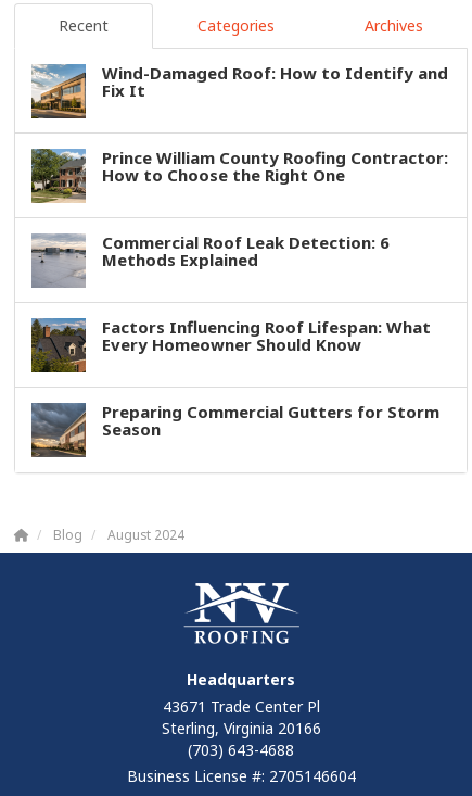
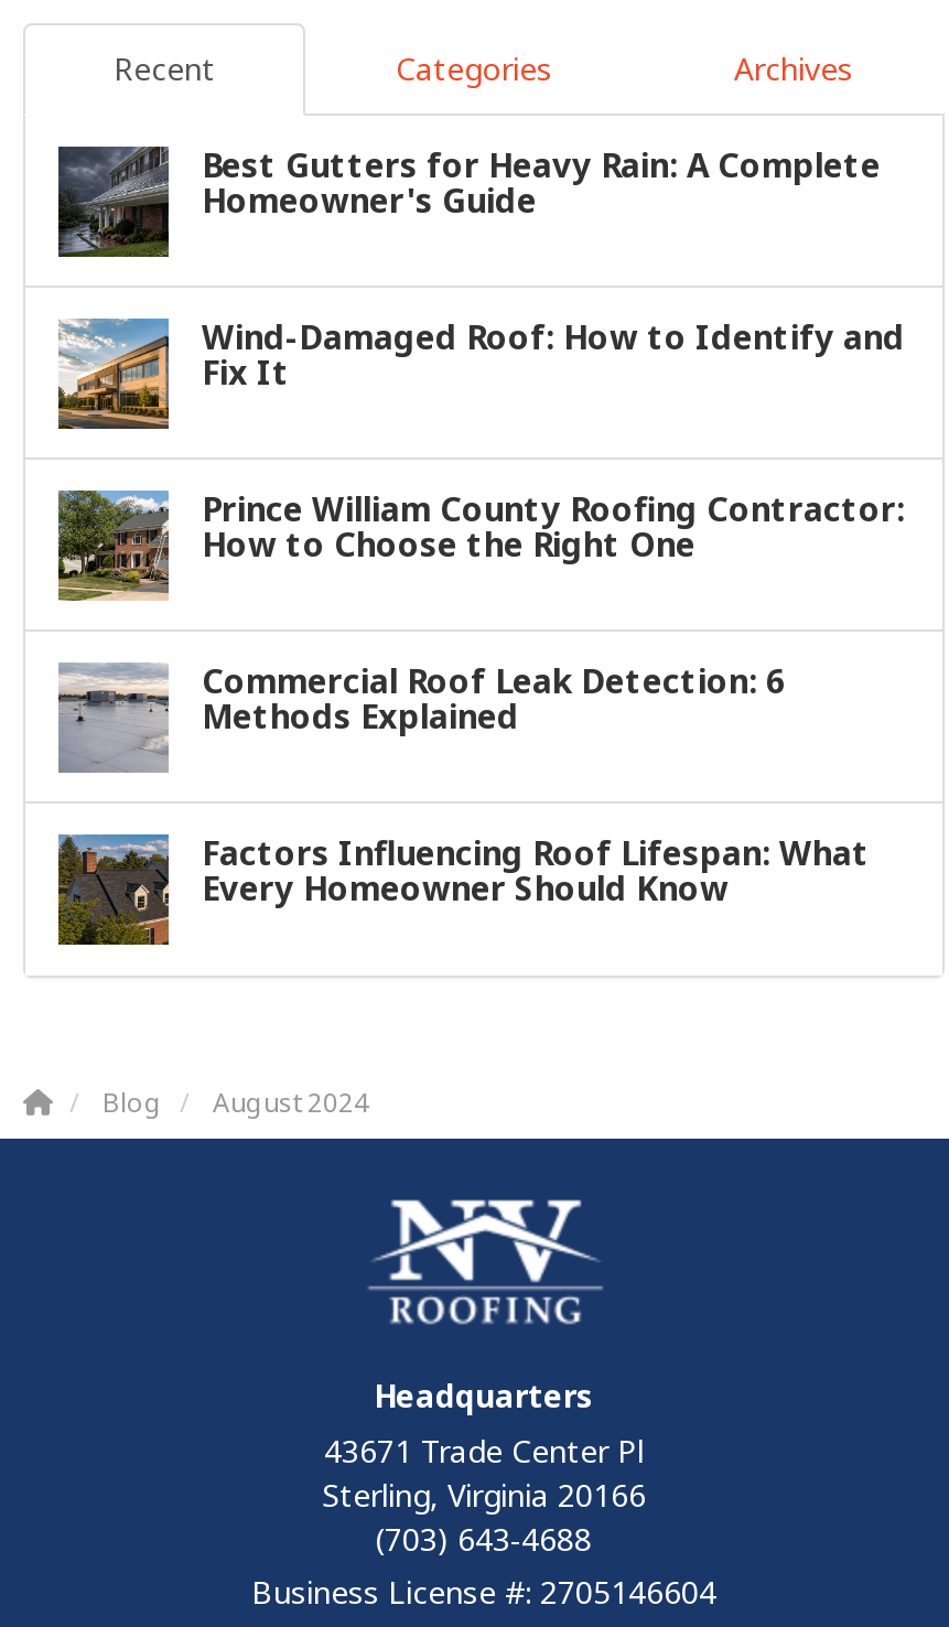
none -> [56,142,881,257] [image] | Best Gutters for Heavy Rain: A Complete | Homeowner's Guide
moved [29,62,448,355] -> [54,314,905,909]: [image] | Wind-Damaged Roof: How to Identify and | Fix It | ... | Factors Influencing Roof Lifespan: What | Every Homeowner Should Know
[30,401,439,457] [image] | Preparing Commercial Gutters for Storm | Season -> none

